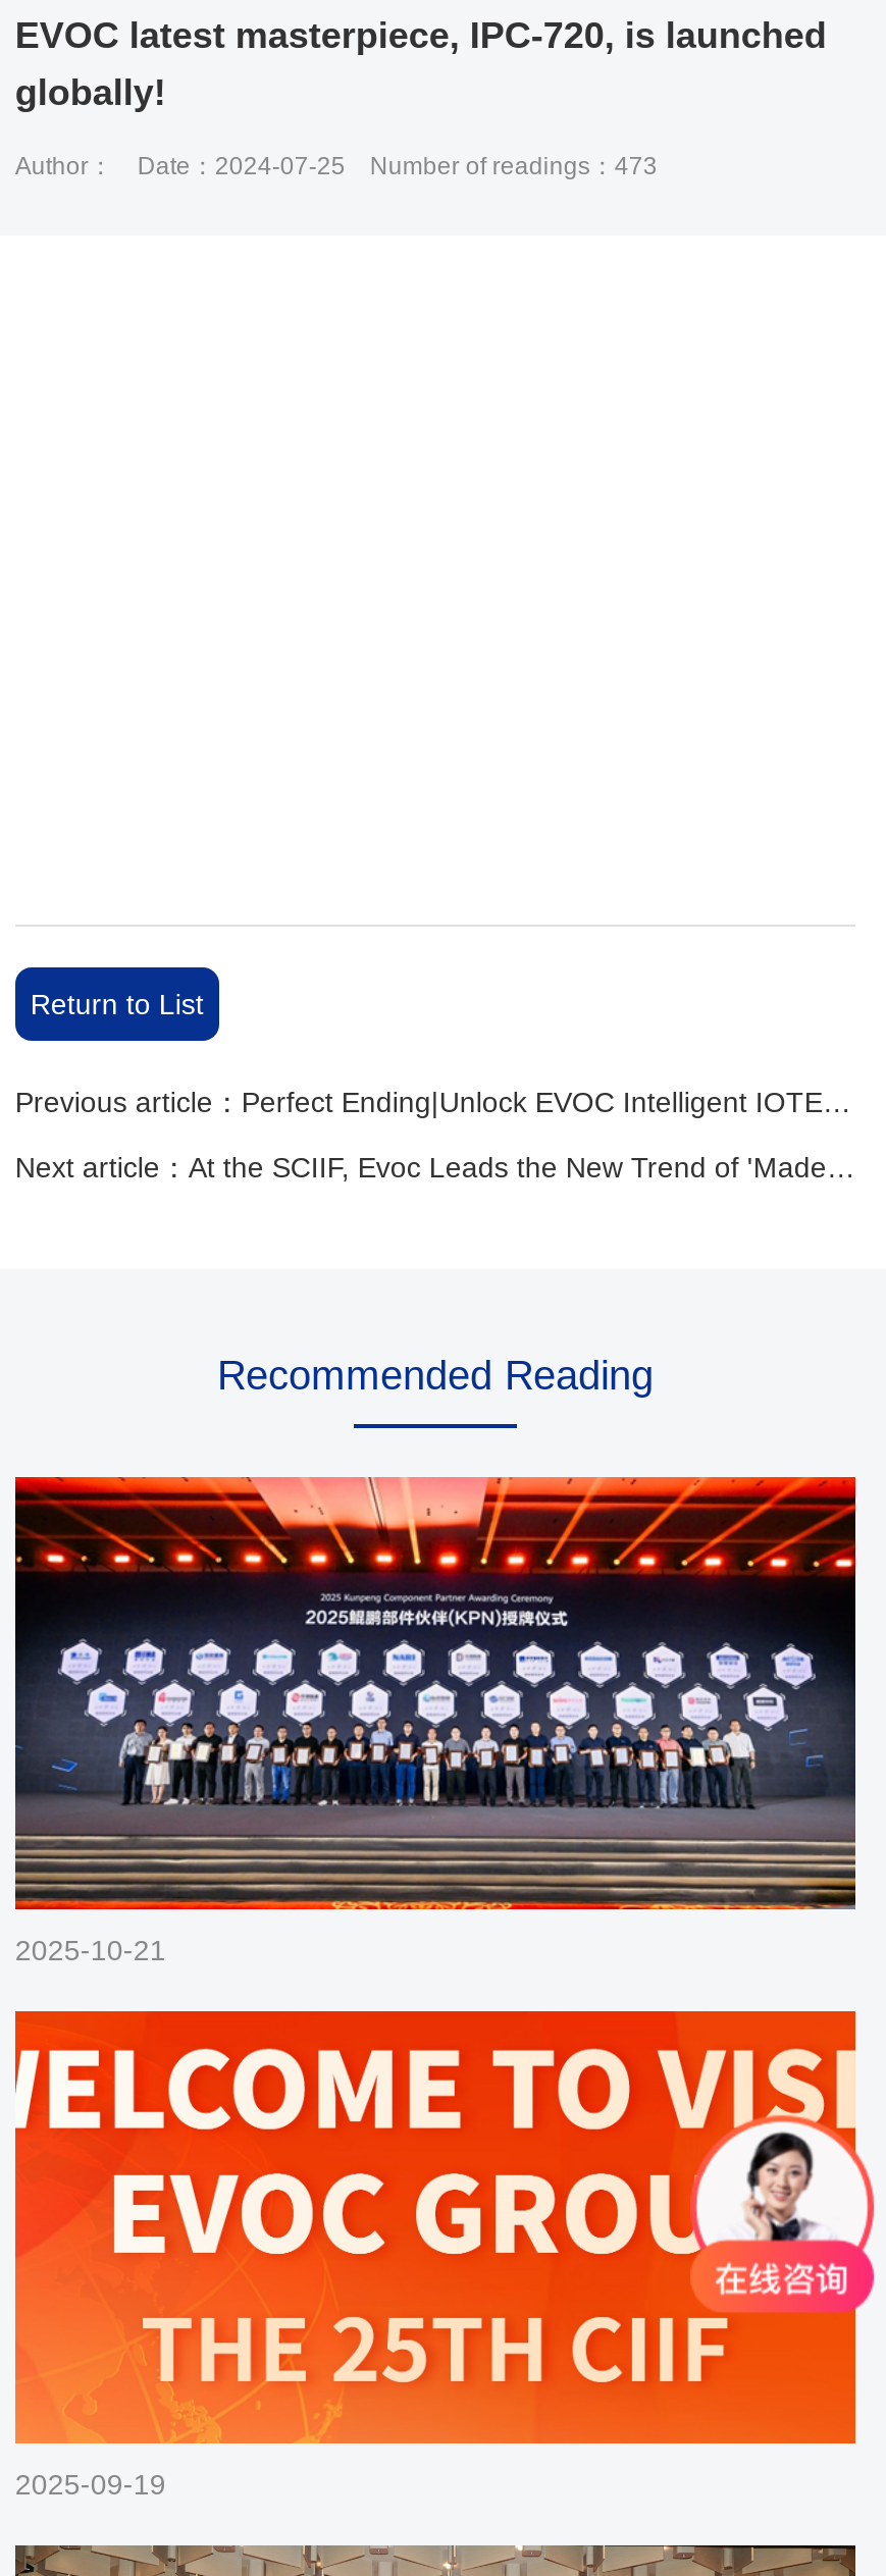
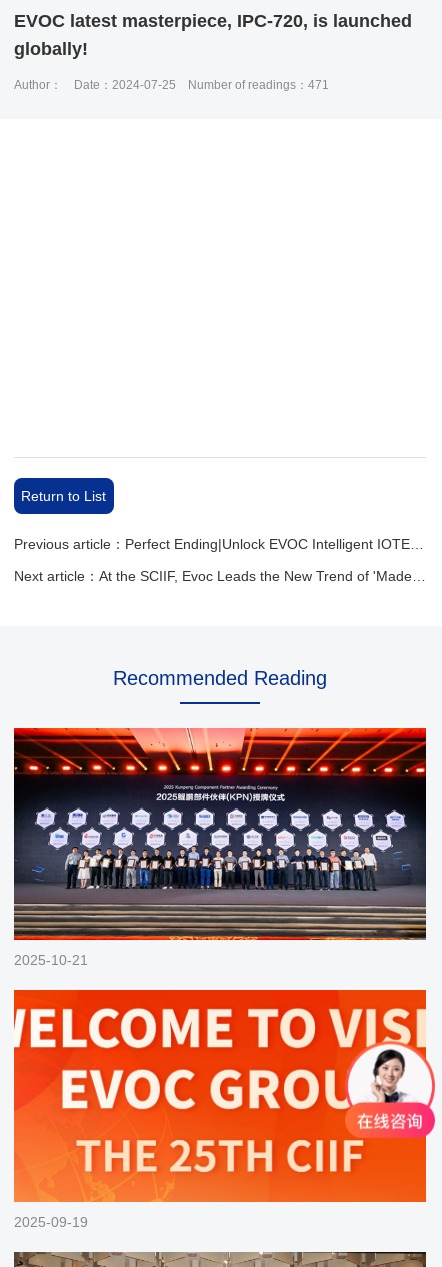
[370,152,657,180] Number of readings：473 -> [188,78,329,92] Number of readings：471

